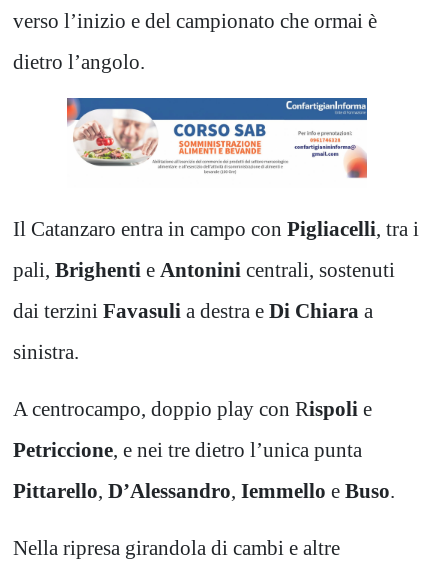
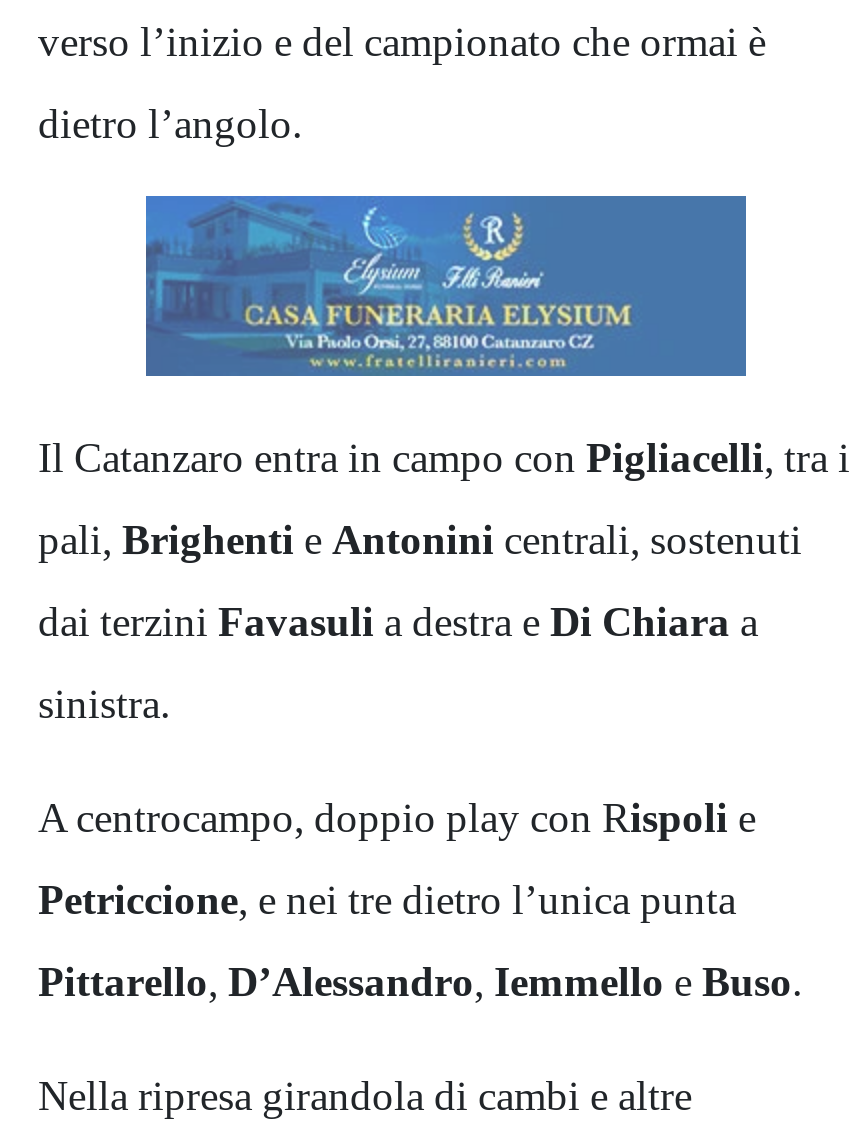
[66,98,368,188] [image] -> [144,196,748,378] [image]

